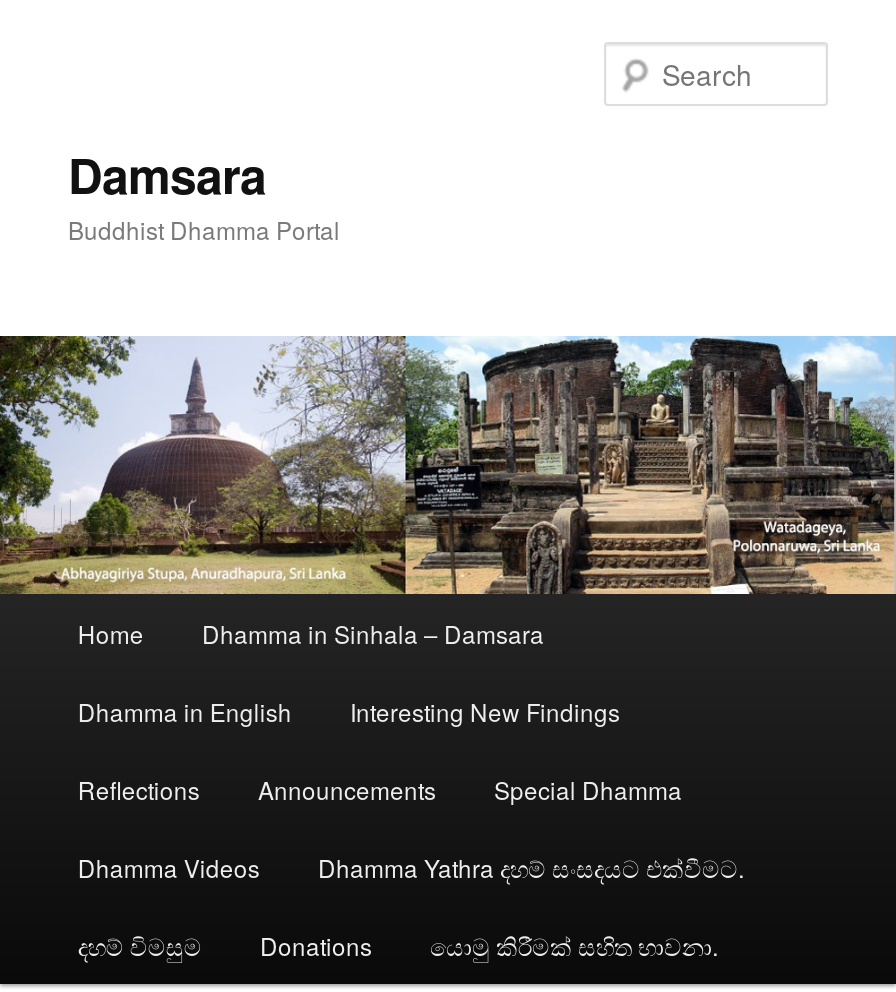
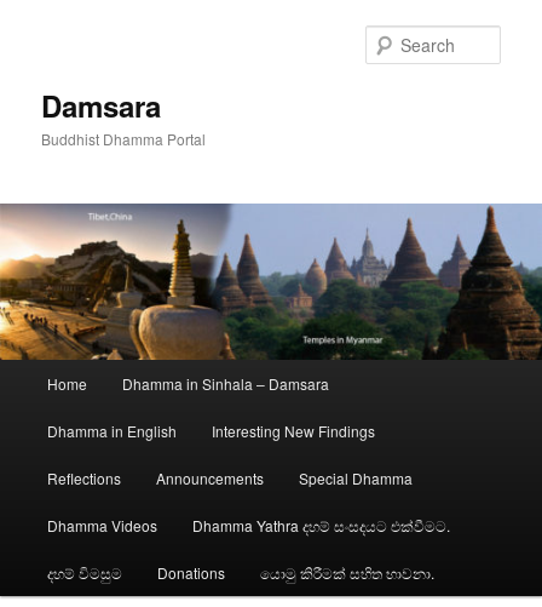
[6,334,890,596] [image] -> [4,202,538,360] [image]

